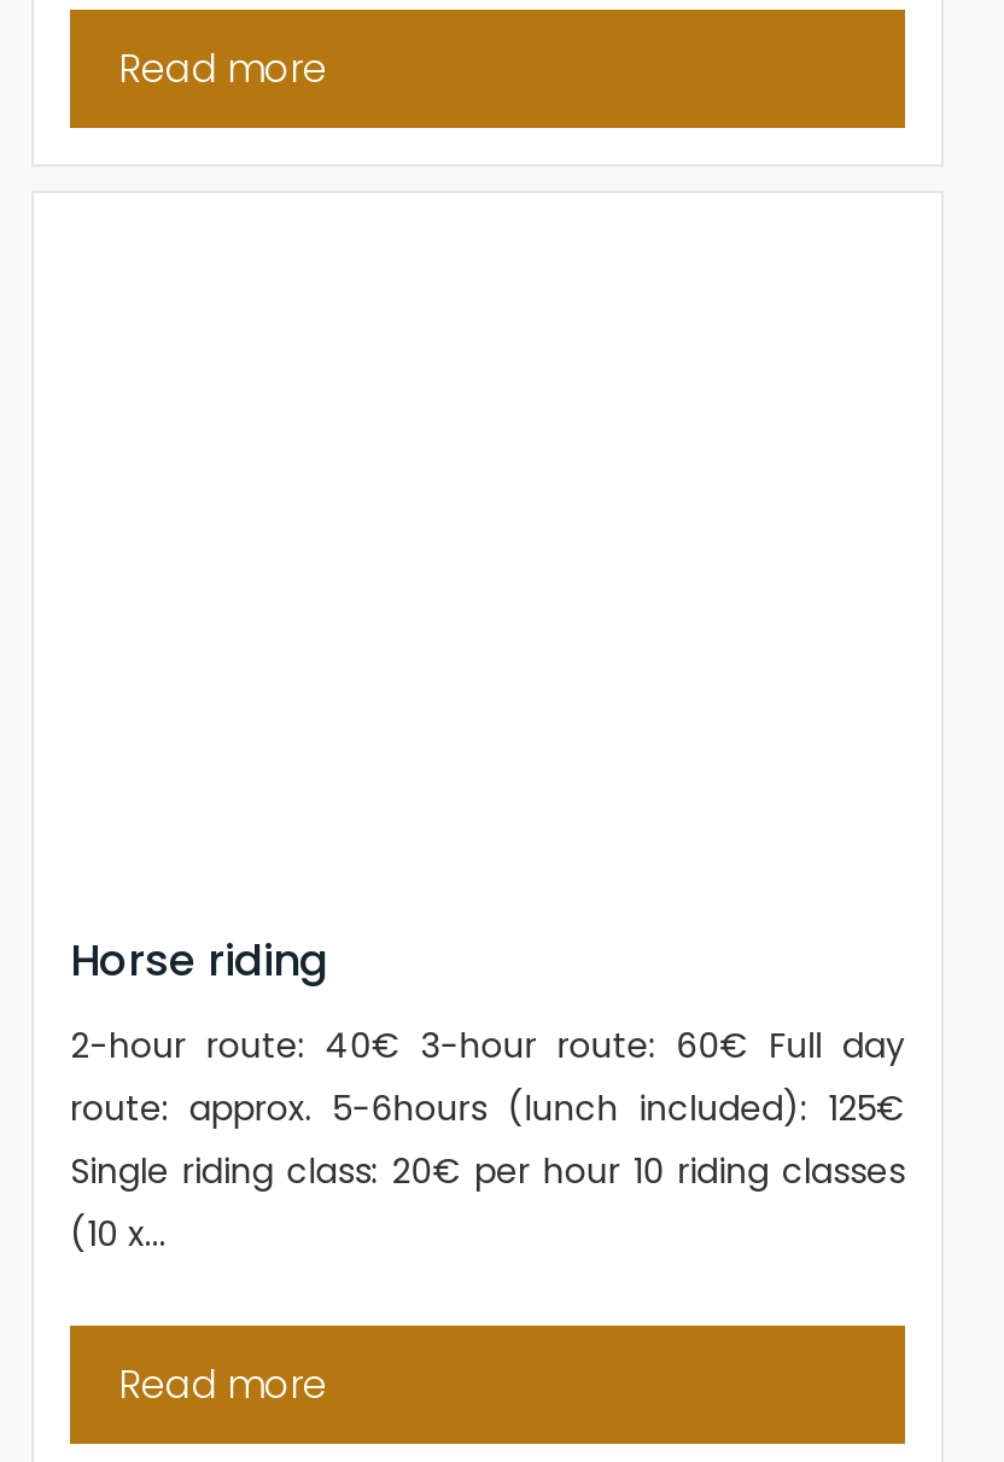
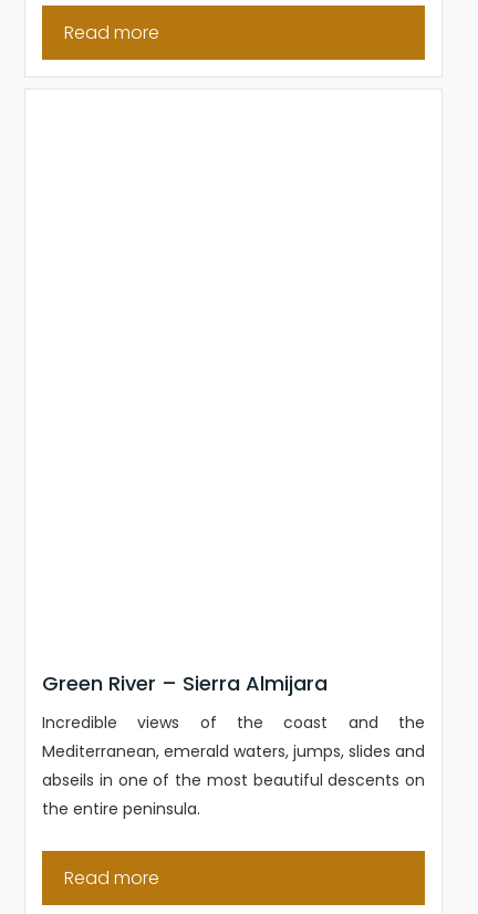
[70,930,328,990] Horse riding -> [42,670,328,697] Green River – Sierra Almijara
[70,1021,905,1258] 2-hour route: 40€ 3-hour route: 60€ Full day | route: approx. 5-6hours (lunch included): 125€ | Single riding class: 20€ per hour 10 riding classes | (10 x... -> [42,712,425,820] Incredible views of the coast and the | Mediterranean, emerald waters, jumps, slides and | abseils in one of the most beautiful descents on | the entire peninsula.

